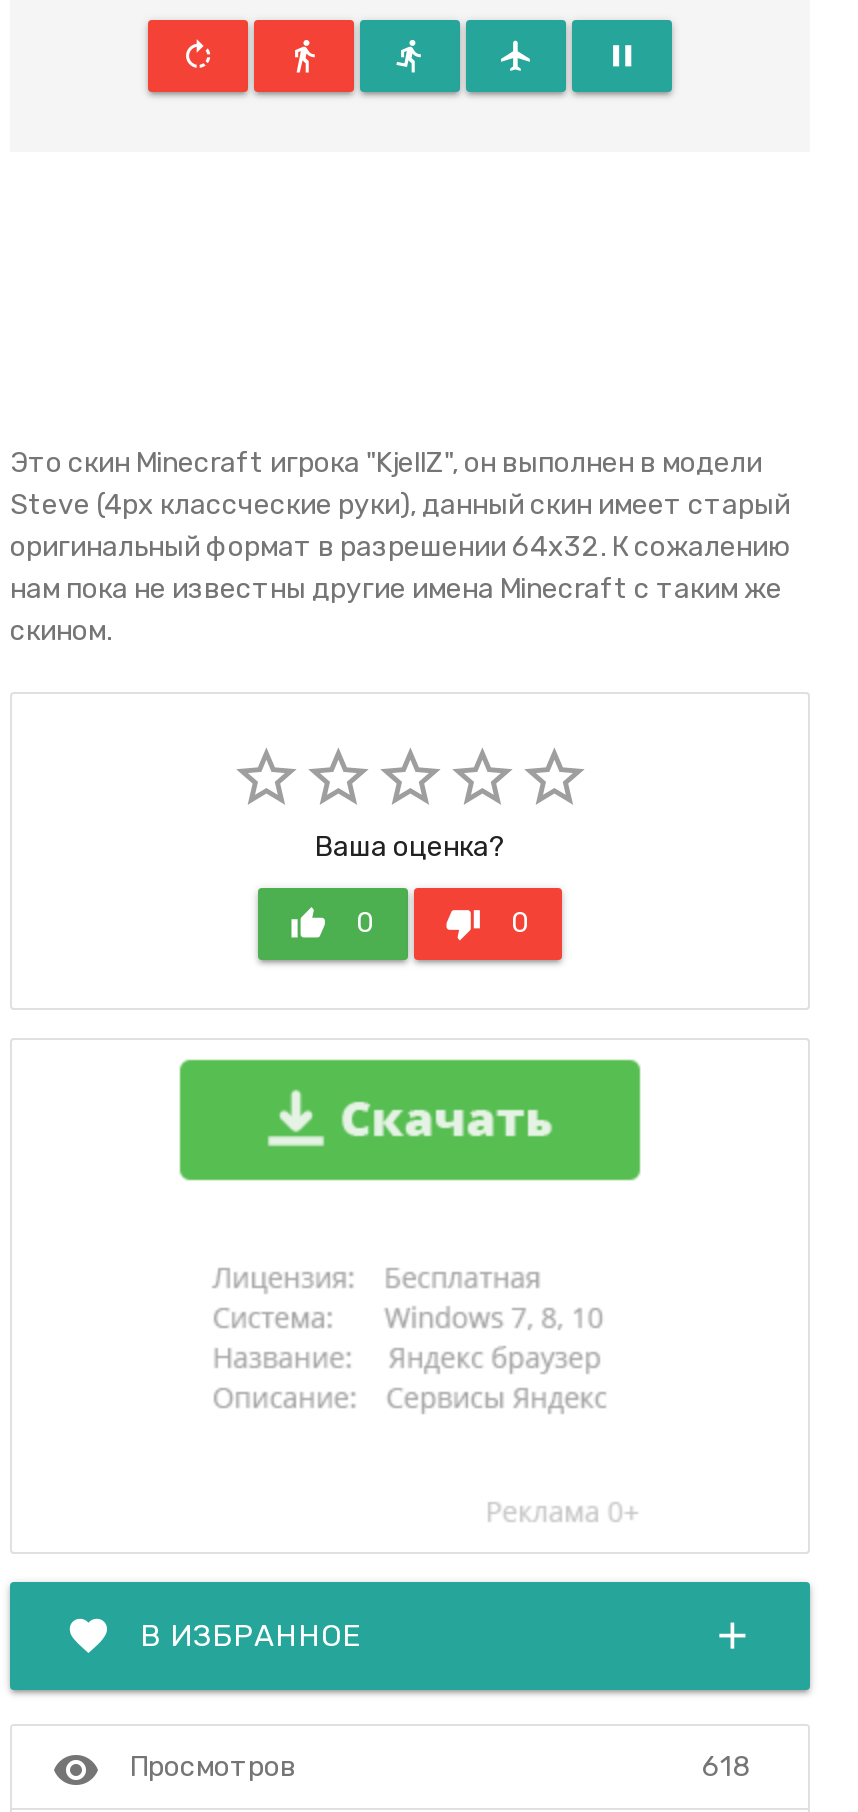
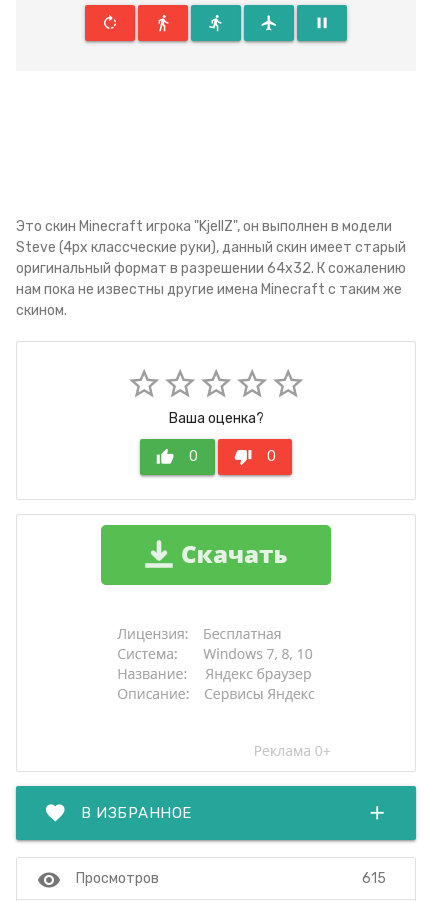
[702,1749,750,1783] 618 -> [362,869,386,886] 615

